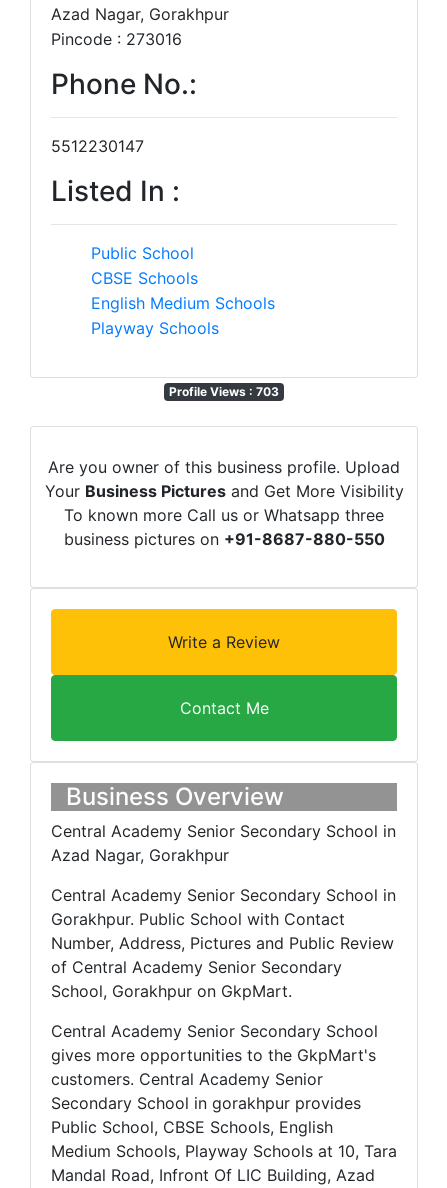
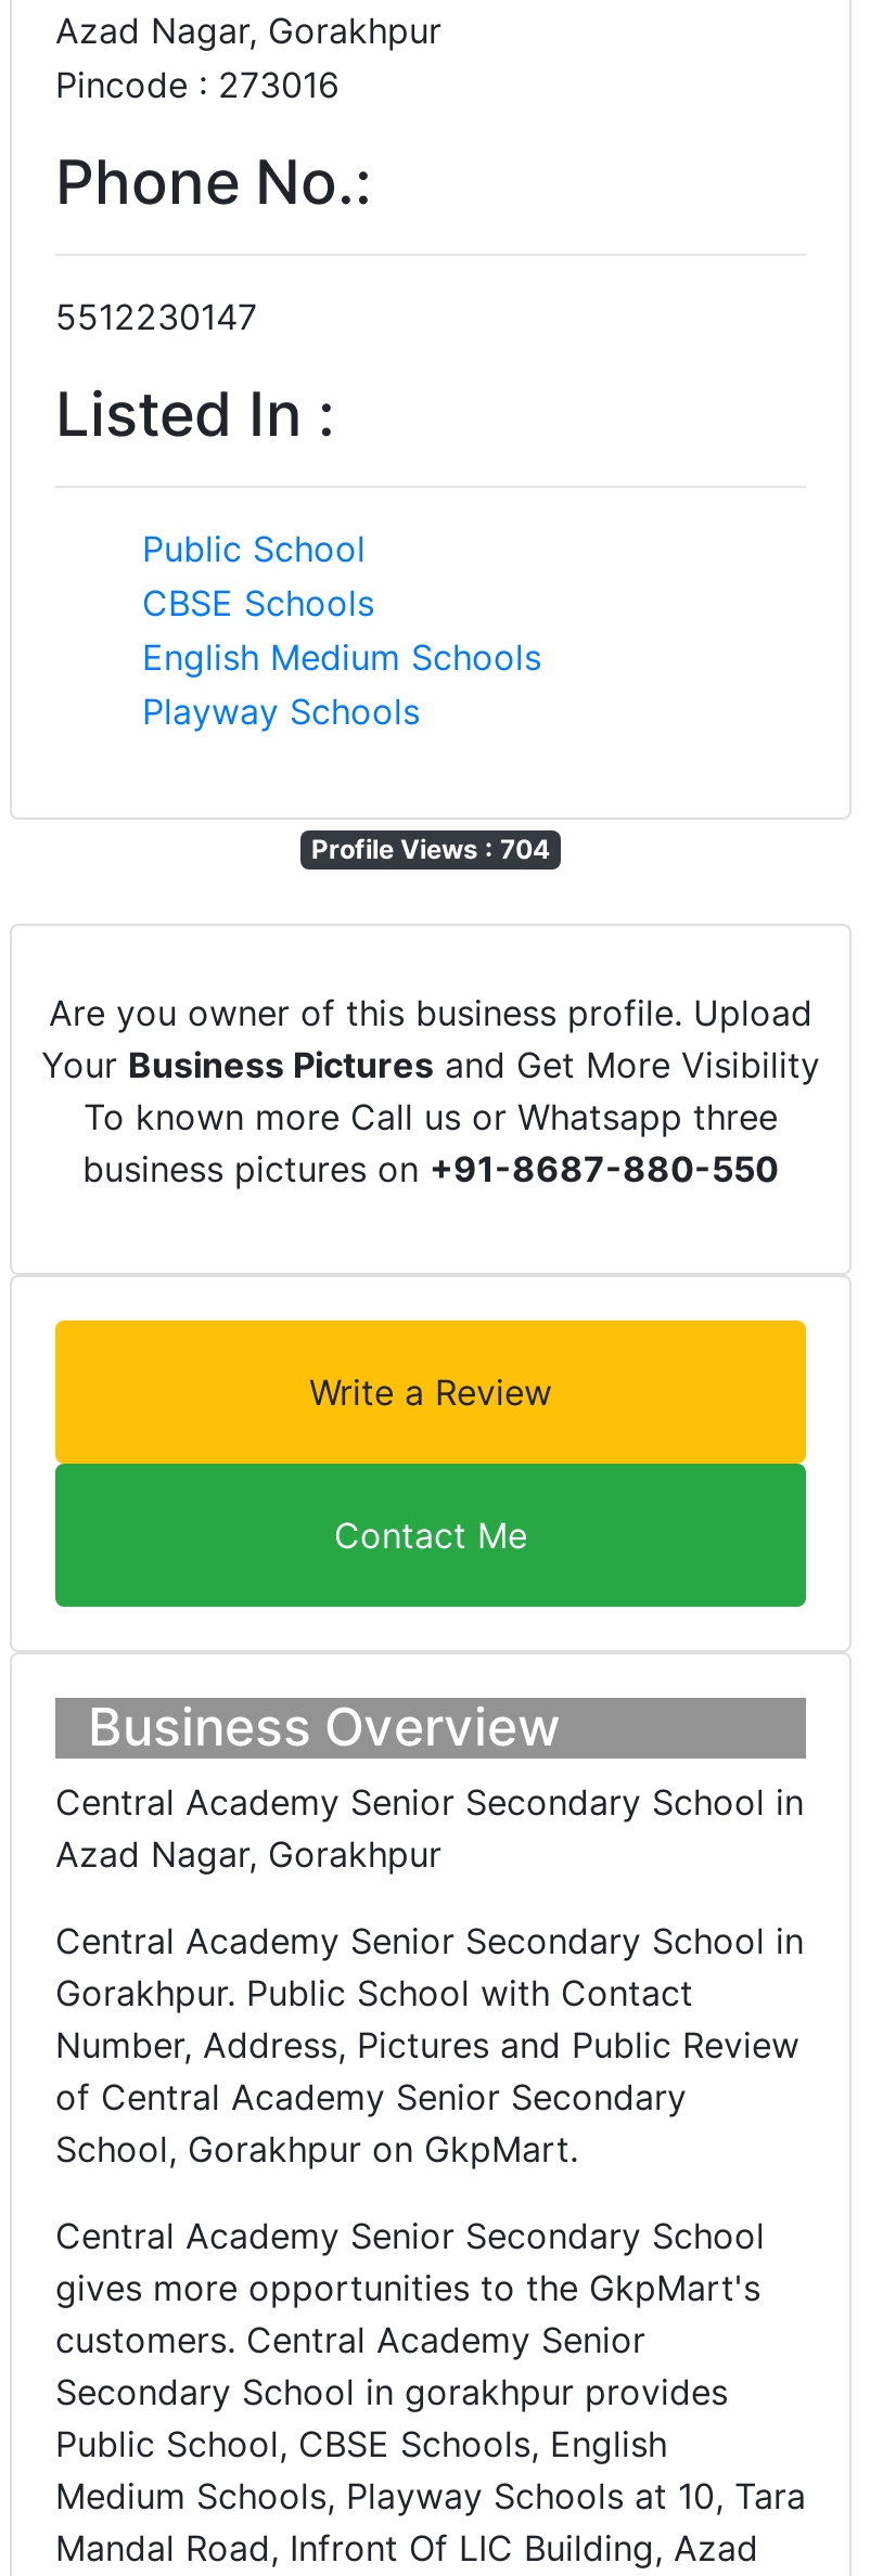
[169,384,279,399] Profile Views : 703 -> [311,833,550,865] Profile Views : 704

